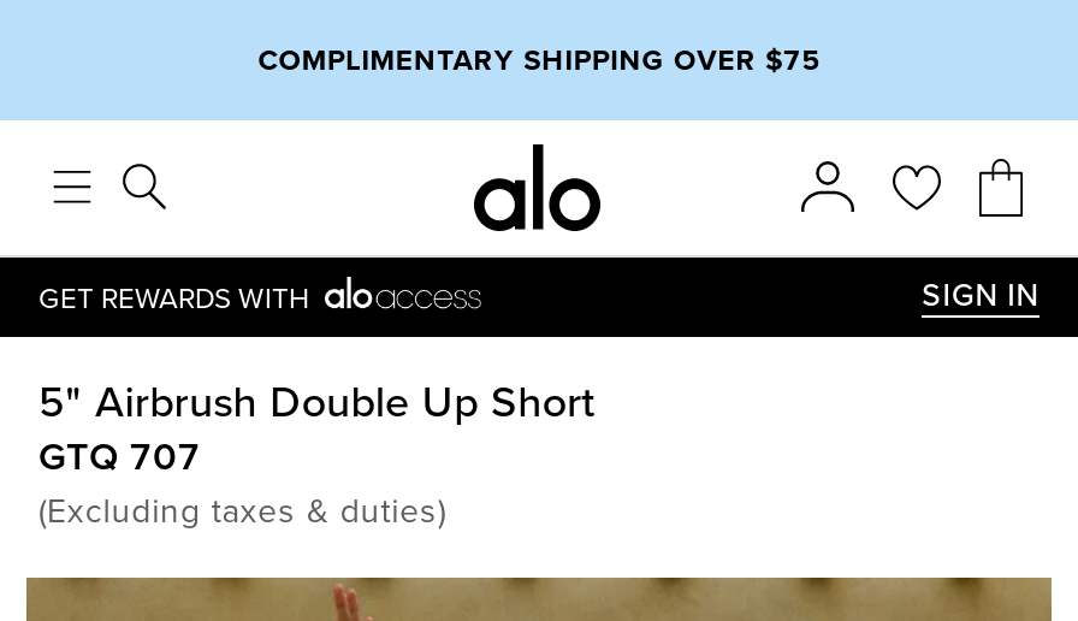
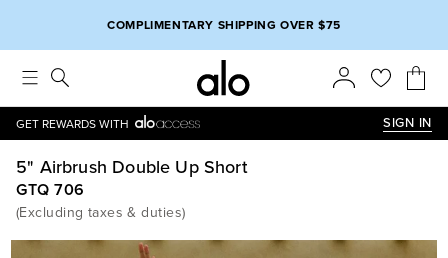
[38,434,201,482] GTQ 707 -> [16,180,84,200] GTQ 706

